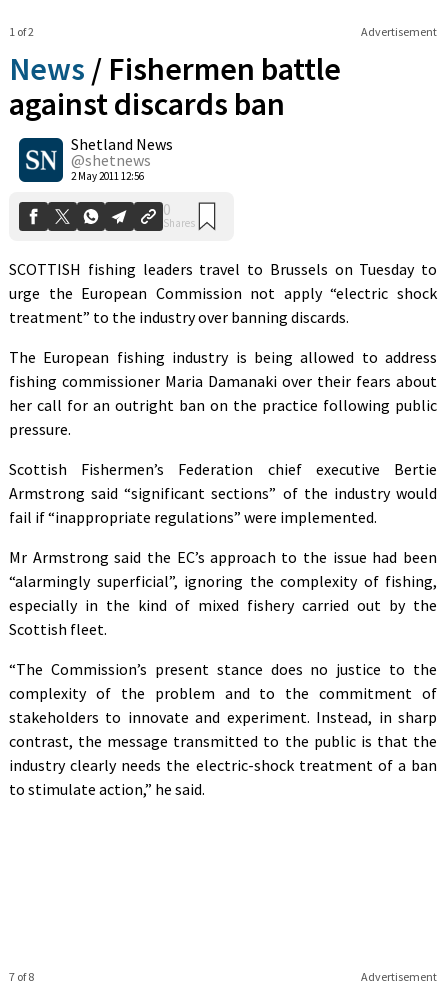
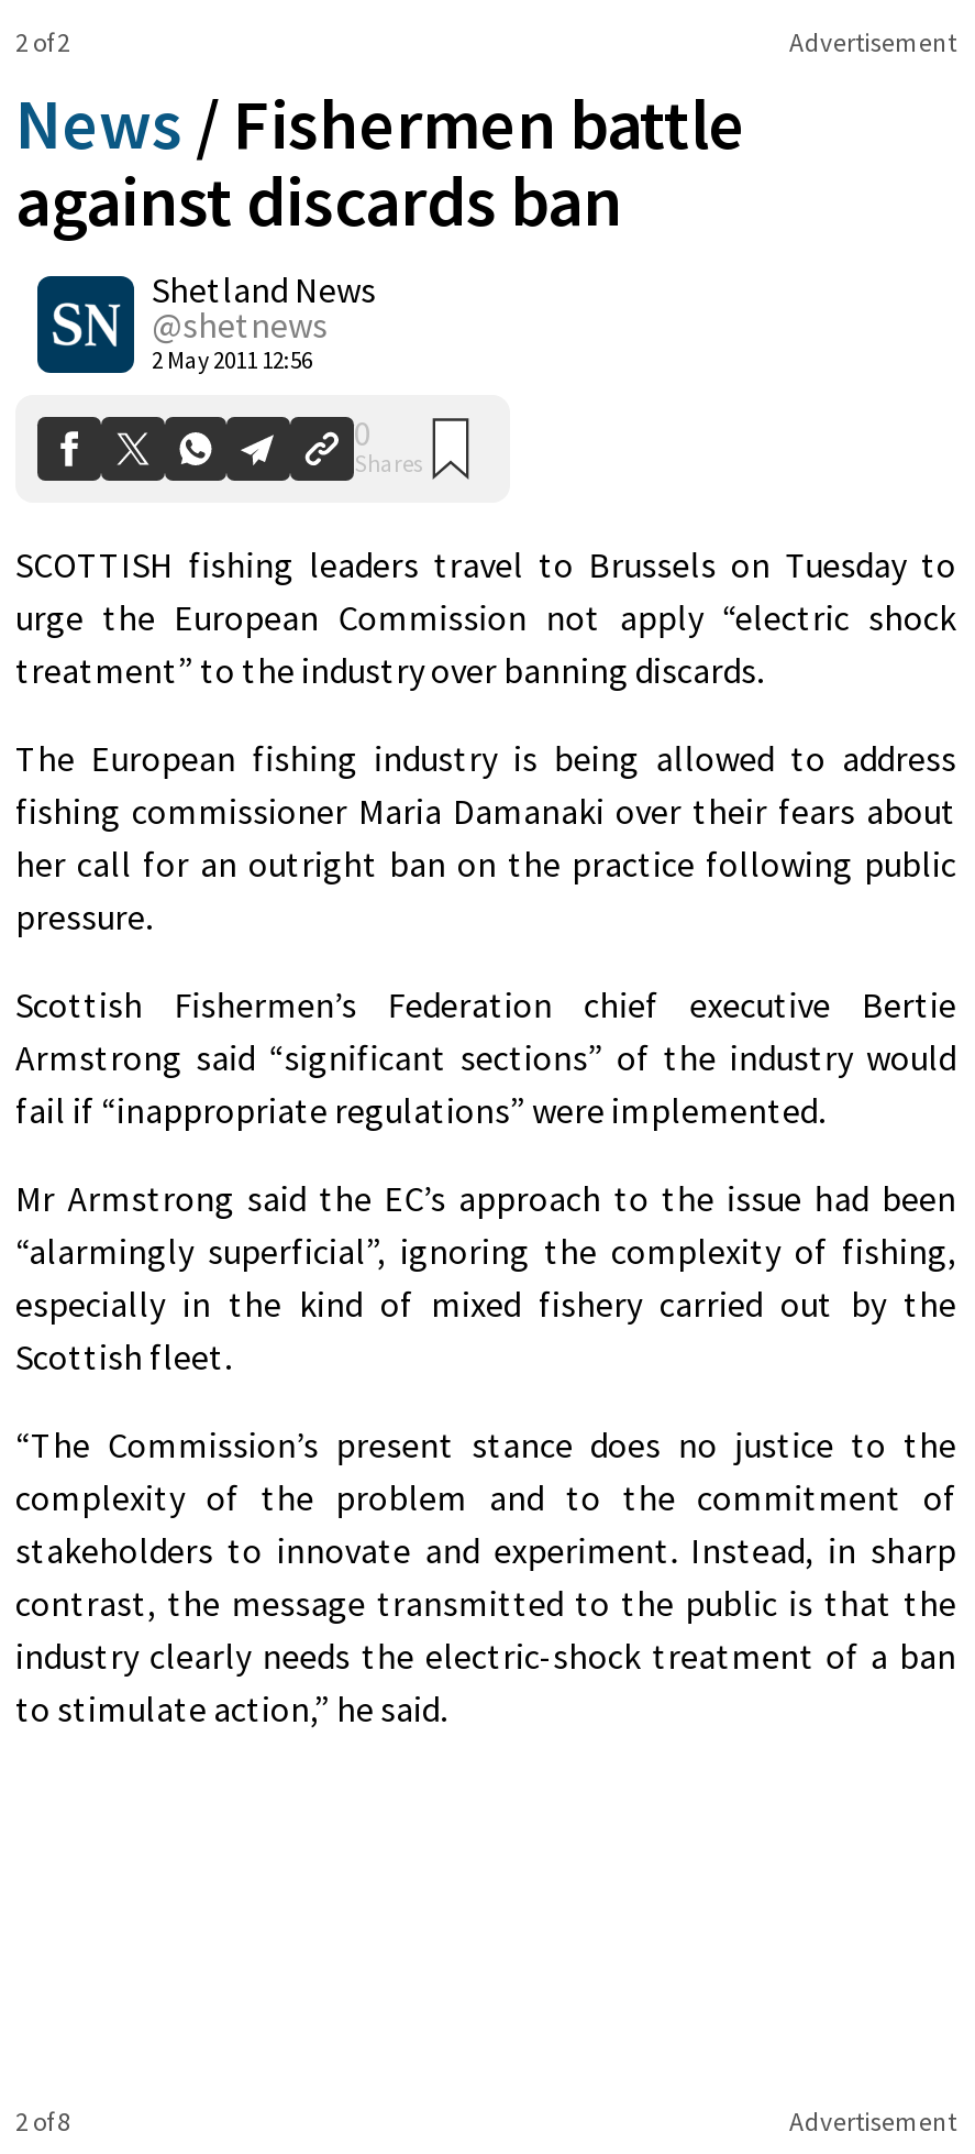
[9,24,34,39] 1 of 2 -> [15,25,70,58] 2 of 2
[9,969,34,984] 7 of 8 -> [15,2104,70,2137] 2 of 8

